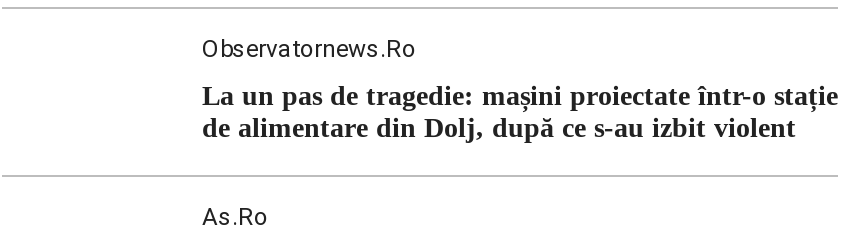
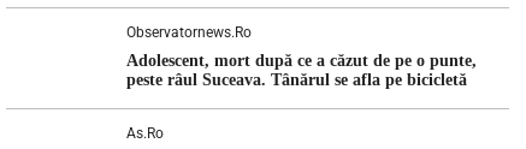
[202,80,838,142] La un pas de tragedie: mașini proiectate într-o stație | de alimentare din Dolj, după ce s-au izbit violent -> [126,51,477,89] Adolescent, mort după ce a căzut de pe o punte, | peste râul Suceava. Tânărul se afla pe bicicletă

